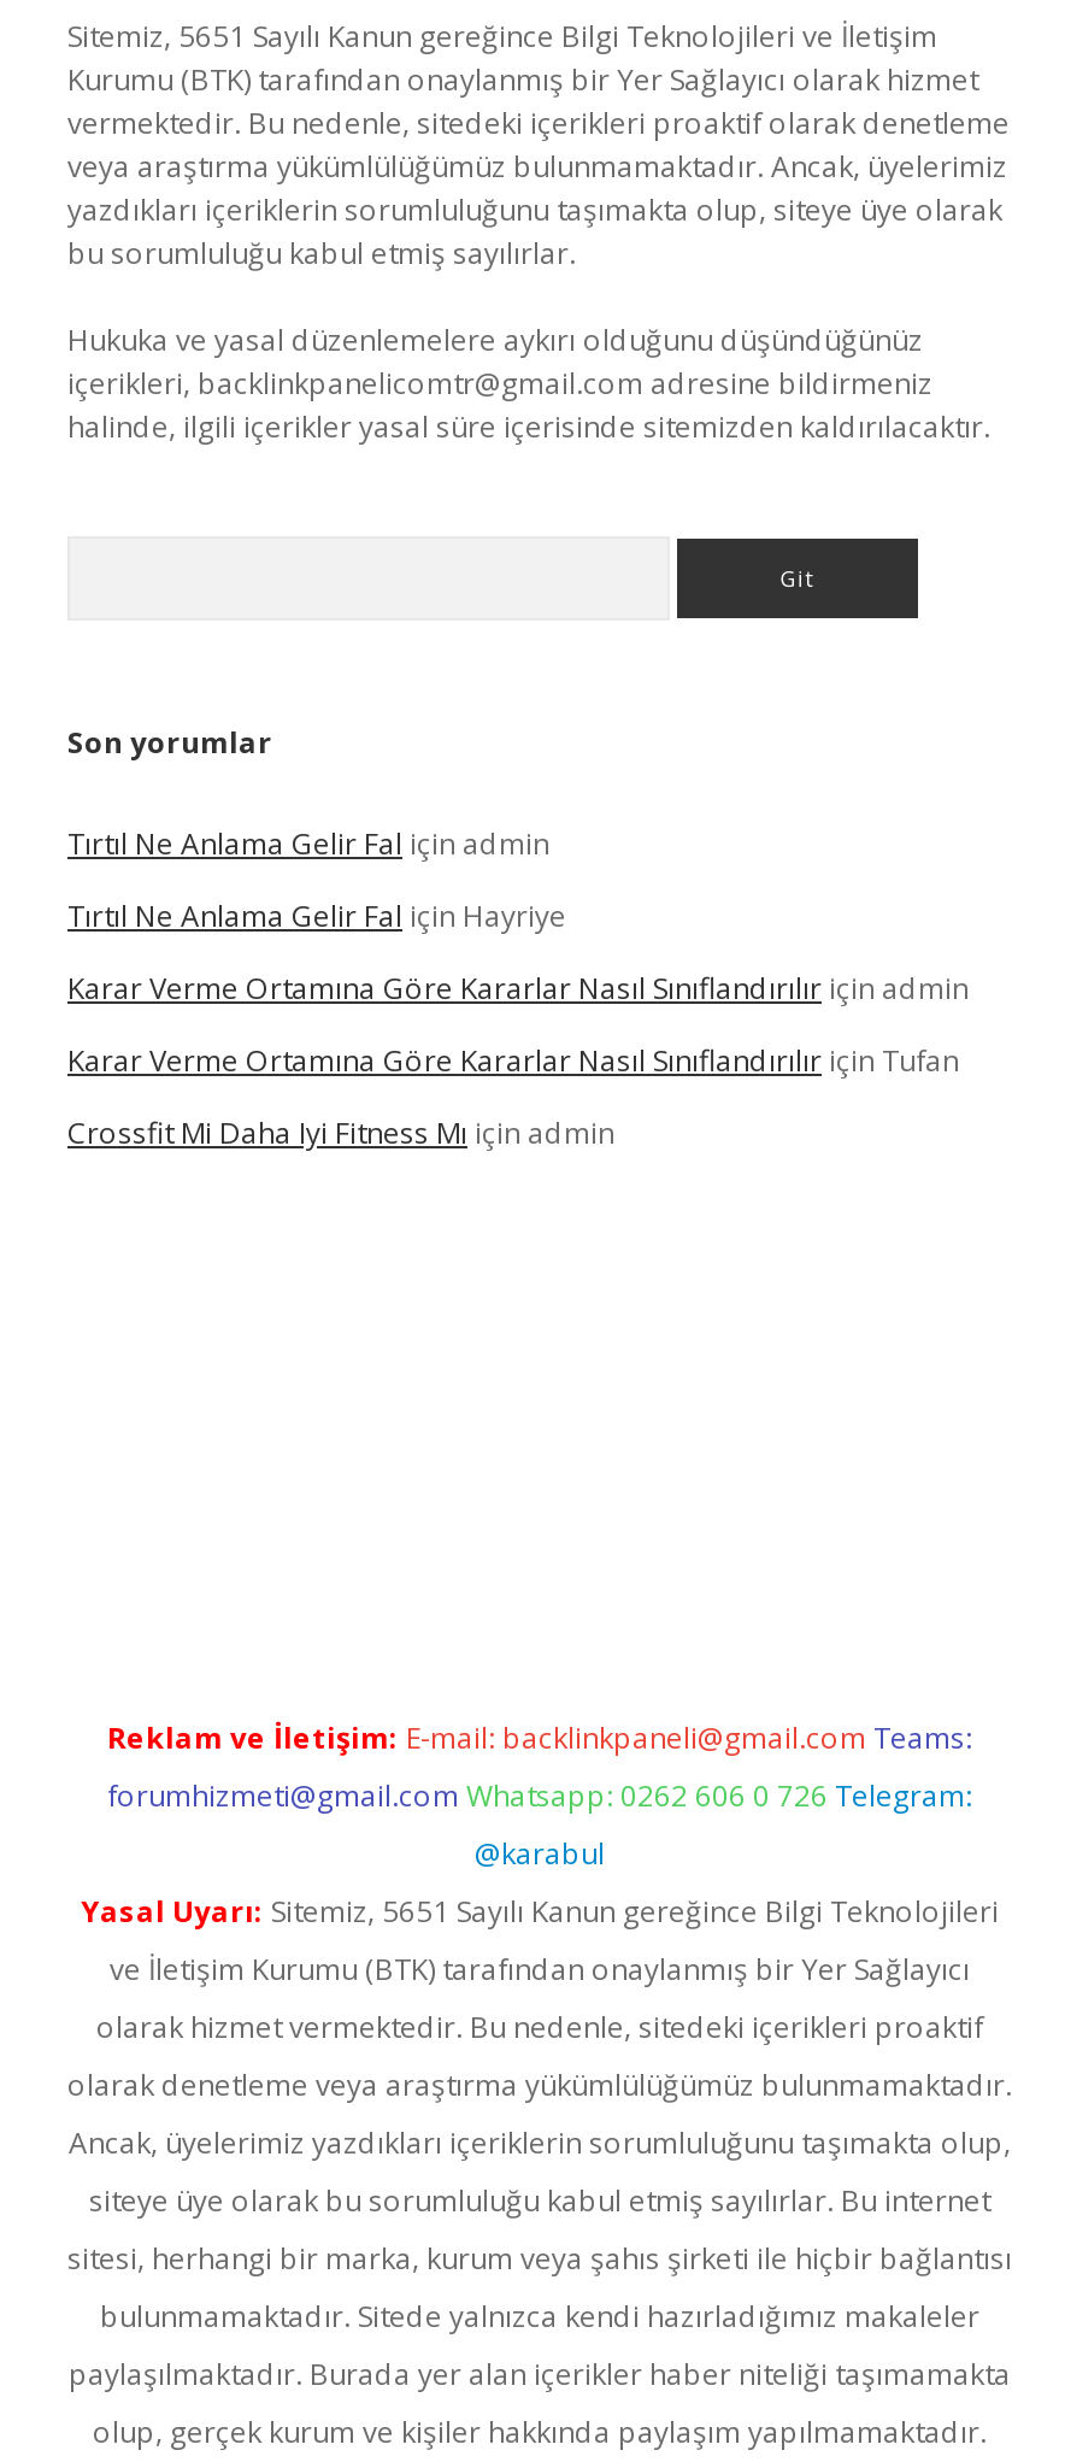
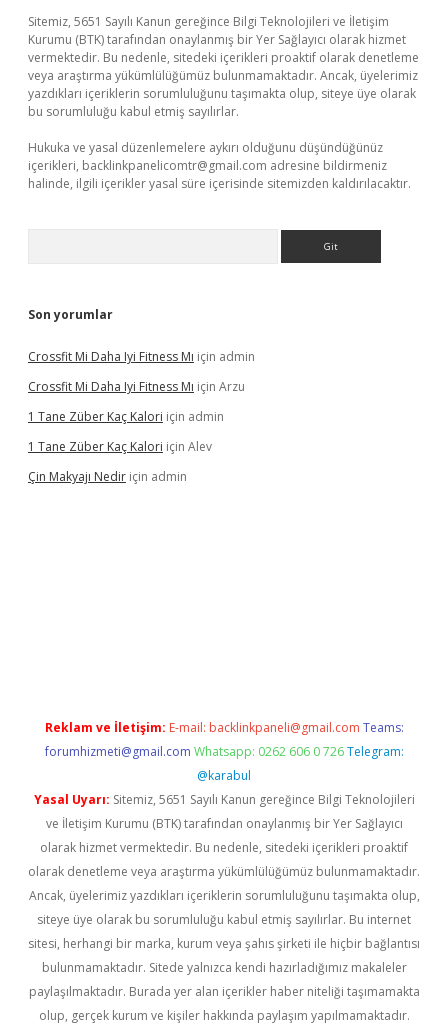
[67,823,969,1081] Tırtıl Ne Anlama Gelir Fal için admin | Tırtıl Ne Anlama Gelir Fal için Hayriye | Karar Verme Ortamına Göre Kararlar Nasıl Sınıflandırılır için admin | Karar Verme Ortamına Göre Kararlar Nasıl Sınıflandırılır için Tufan -> none
moved [67,1112,614,1153] -> [28,348,255,365]: Crossfit Mi Daha Iyi Fitness Mı için admin
none -> [28,378,245,485] Crossfit Mi Daha Iyi Fitness Mı için Arzu | 1 Tane Züber Kaç Kalori için admin | 1 Tane Züber Kaç Kalori için Alev | Çin Makyajı Nedir için admin

